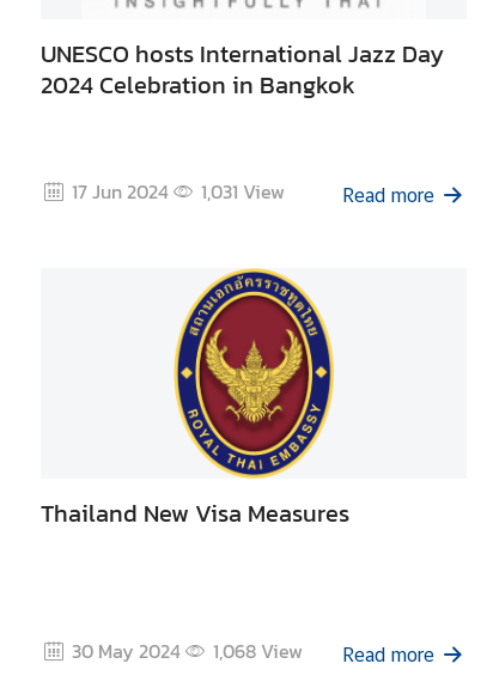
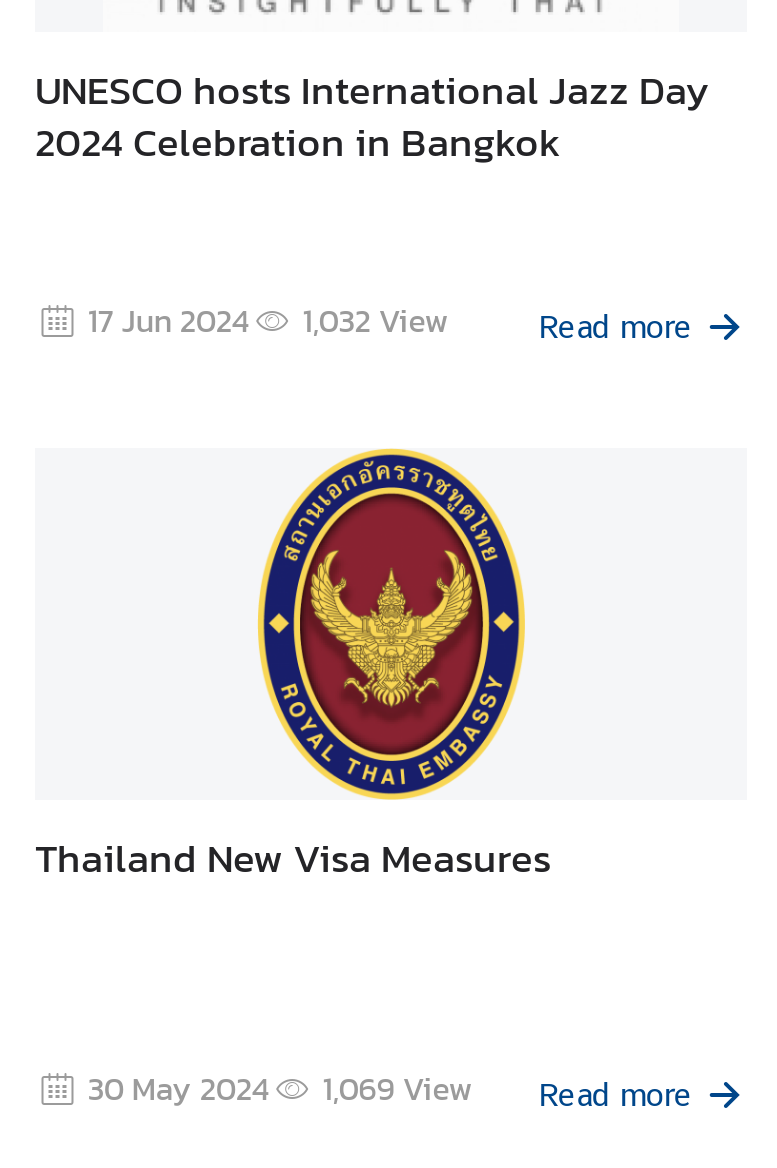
[72,176,285,205] 17 Jun 2024 1,031 View -> [88,295,449,343] 17 Jun 2024 1,032 View
[72,636,434,666] 30 May 2024 1,068 View Read more -> [88,1063,692,1114] 30 May 2024 1,069 View Read more

